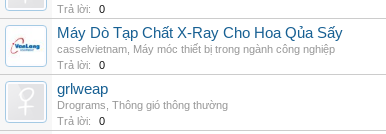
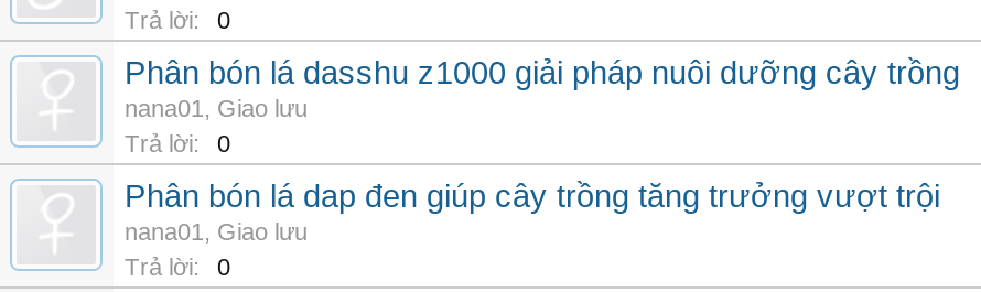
[8,28,43,64] [image] -> none
[57,25,343,55] Máy Dò Tạp Chất X-Ray Cho Hoa Qủa Sấy | casselvietnam, Máy móc thiết bị trong ngành công nghiệp -> [125,55,960,121] Phân bón lá dasshu z1000 giải pháp nuôi dưỡng cây trồng | nana01, Giao lưu
[57,81,228,111] grlweap | Drograms, Thông gió thông thường -> [125,179,940,245] Phân bón lá dap đen giúp cây trồng tăng trưởng vượt trội | nana01, Giao lưu

